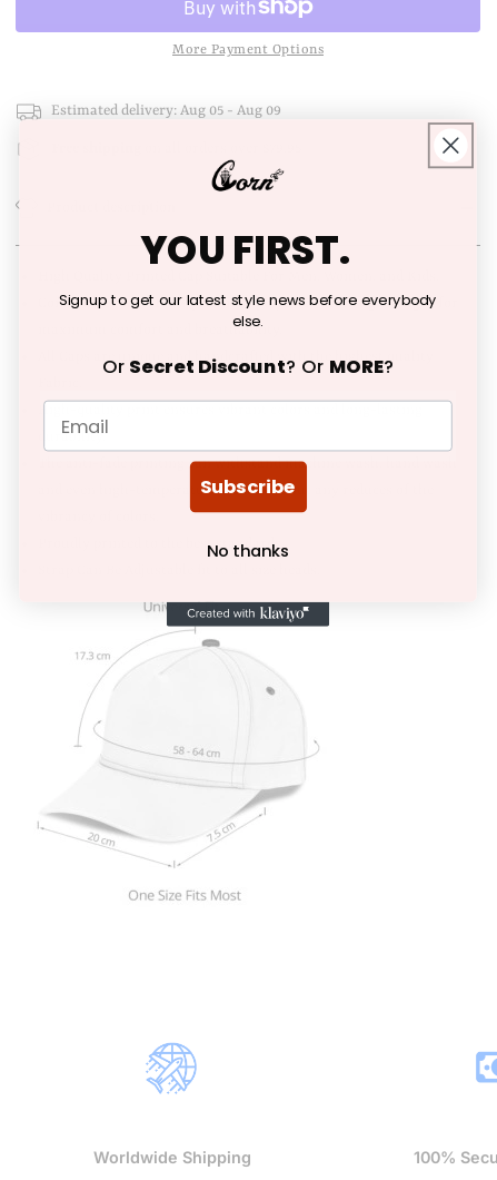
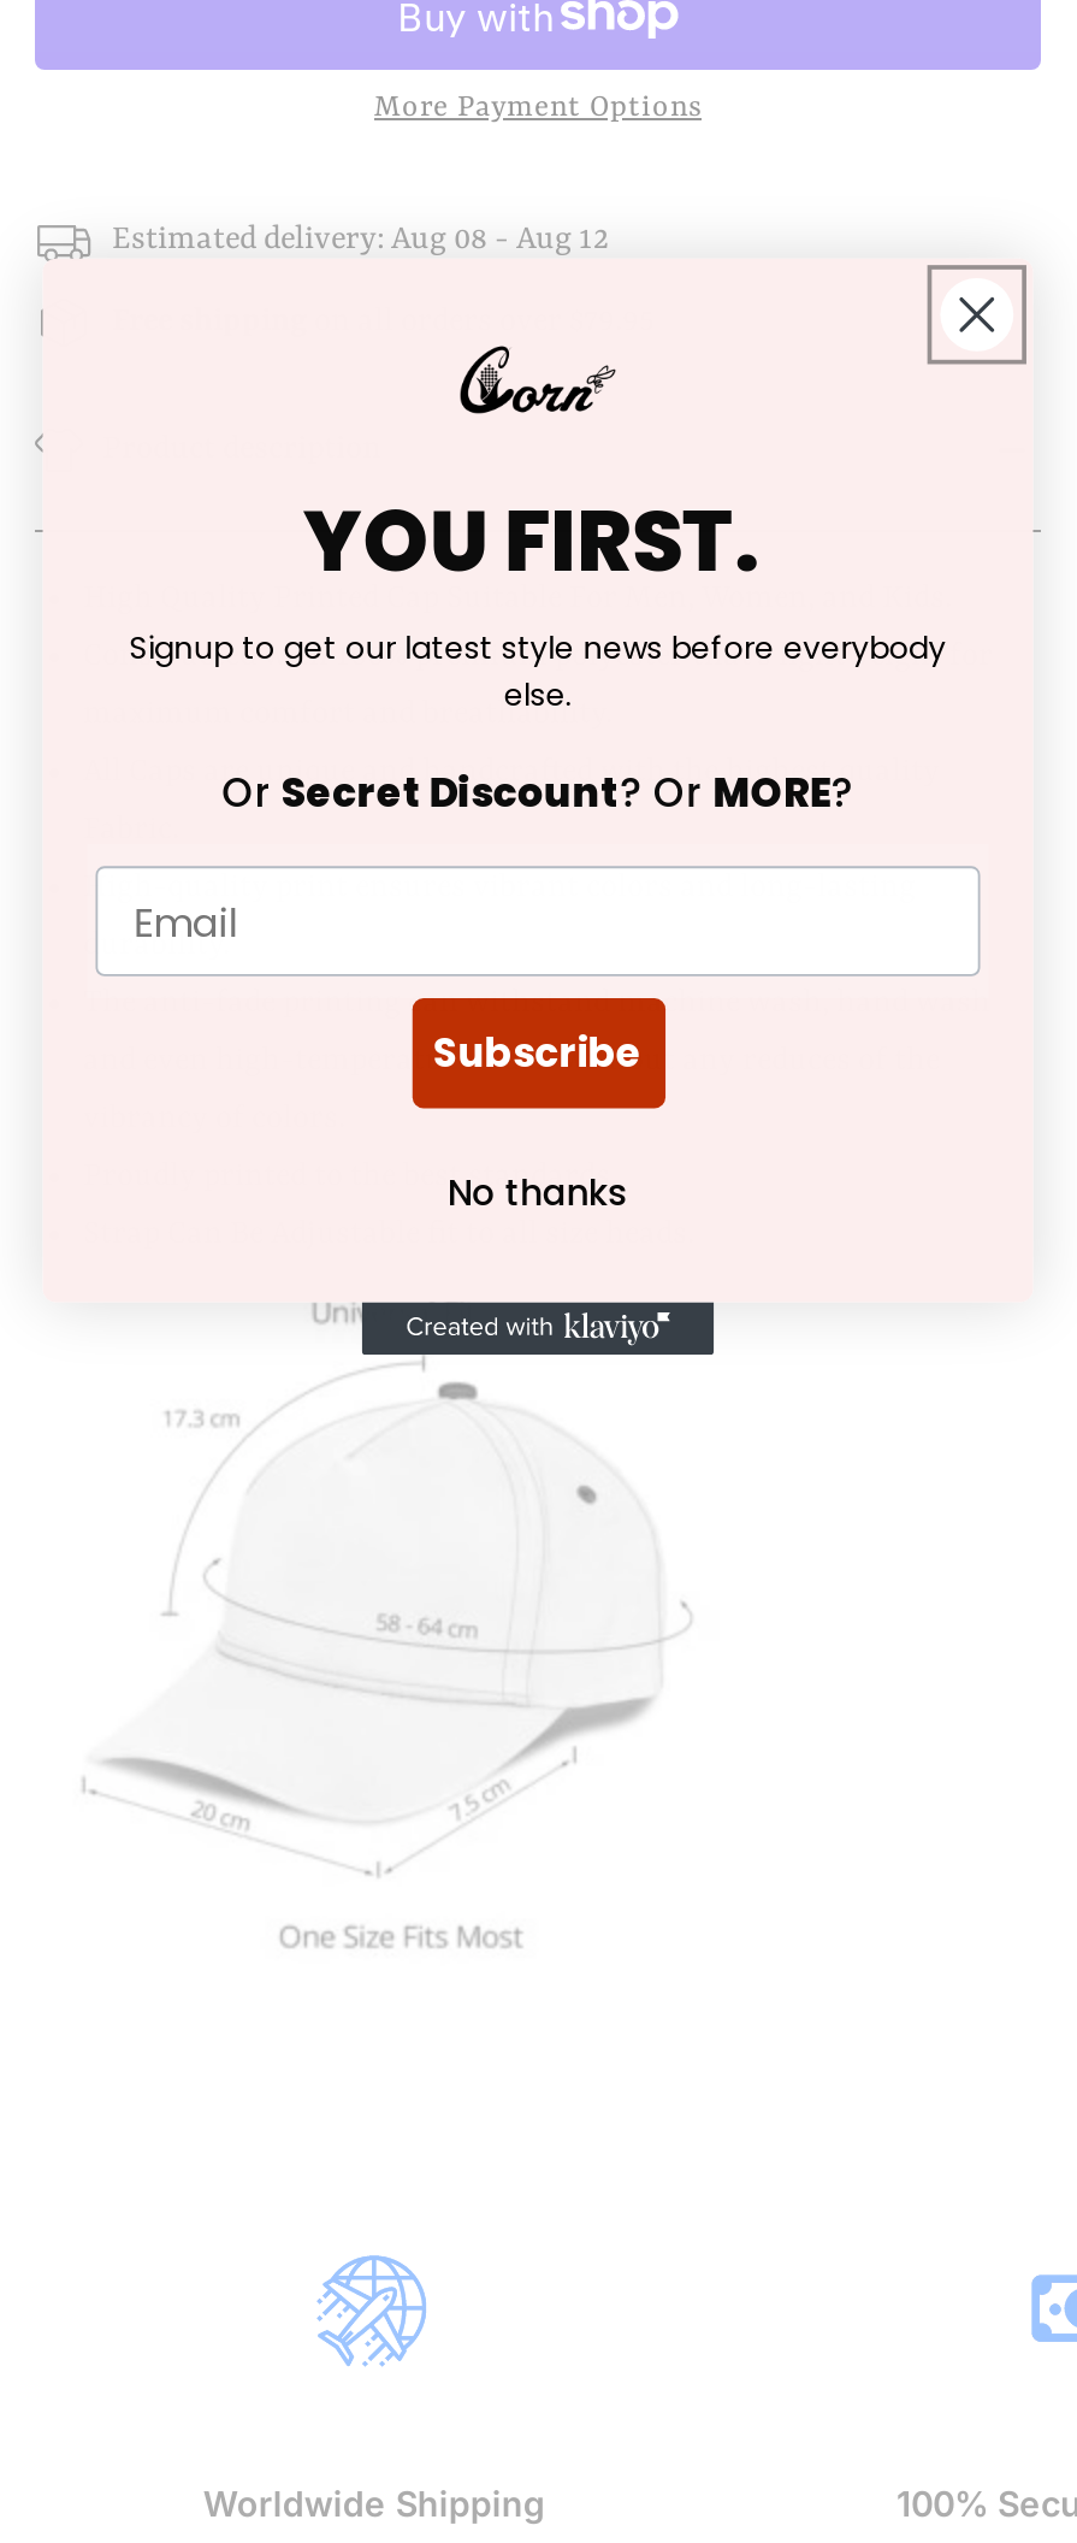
[51,102,281,119] Estimated delivery: Aug 05 - Aug 09 -> [112,222,610,258] Estimated delivery: Aug 08 - Aug 12

